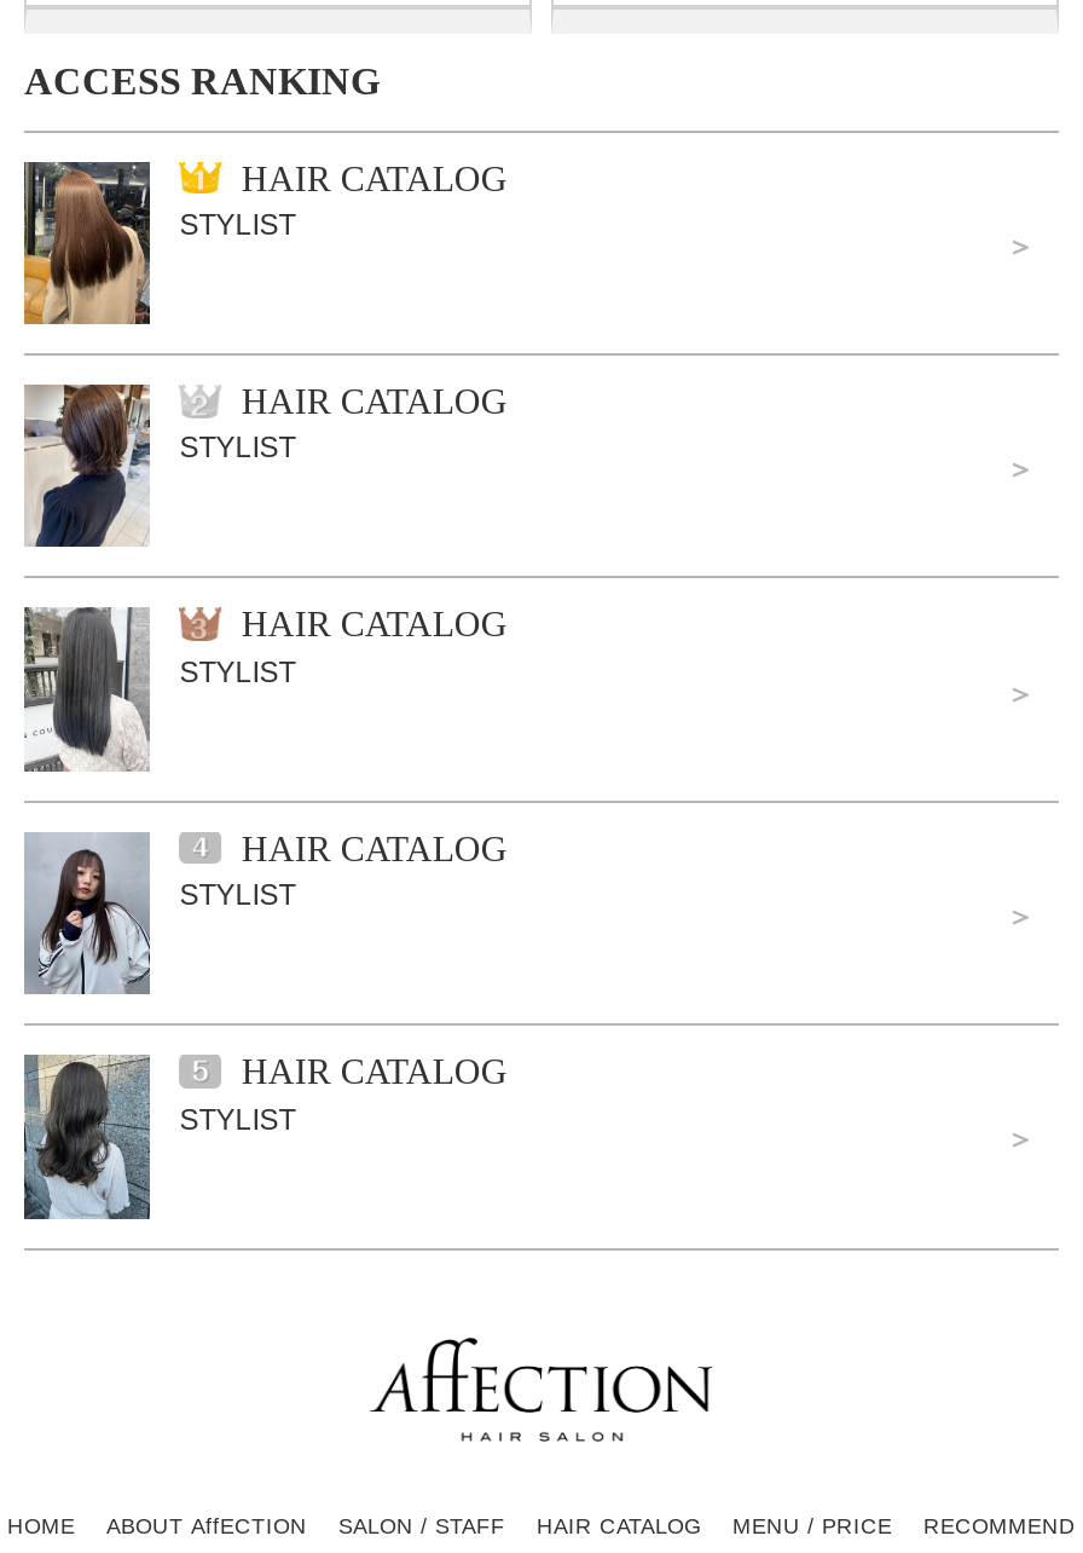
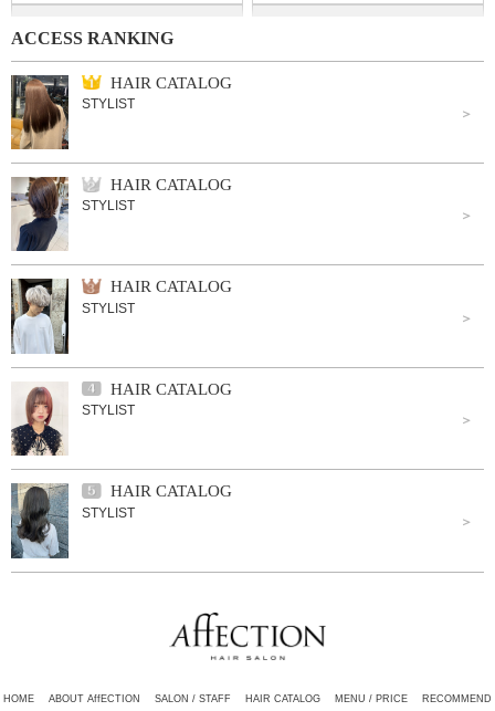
[22,607,150,774] [image] -> [10,278,70,354] [image]
[24,832,152,994] [image] -> [11,383,69,456] [image]

